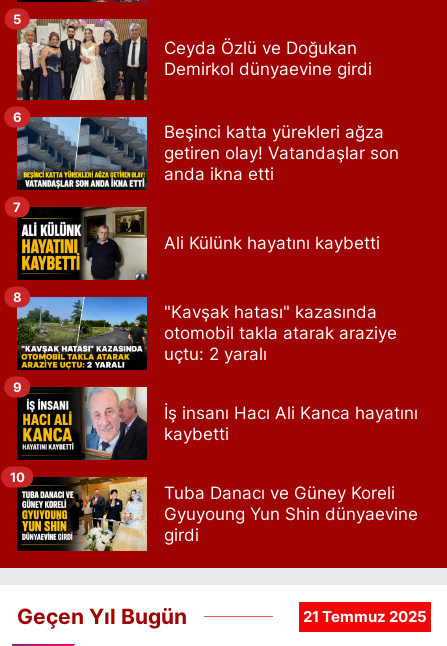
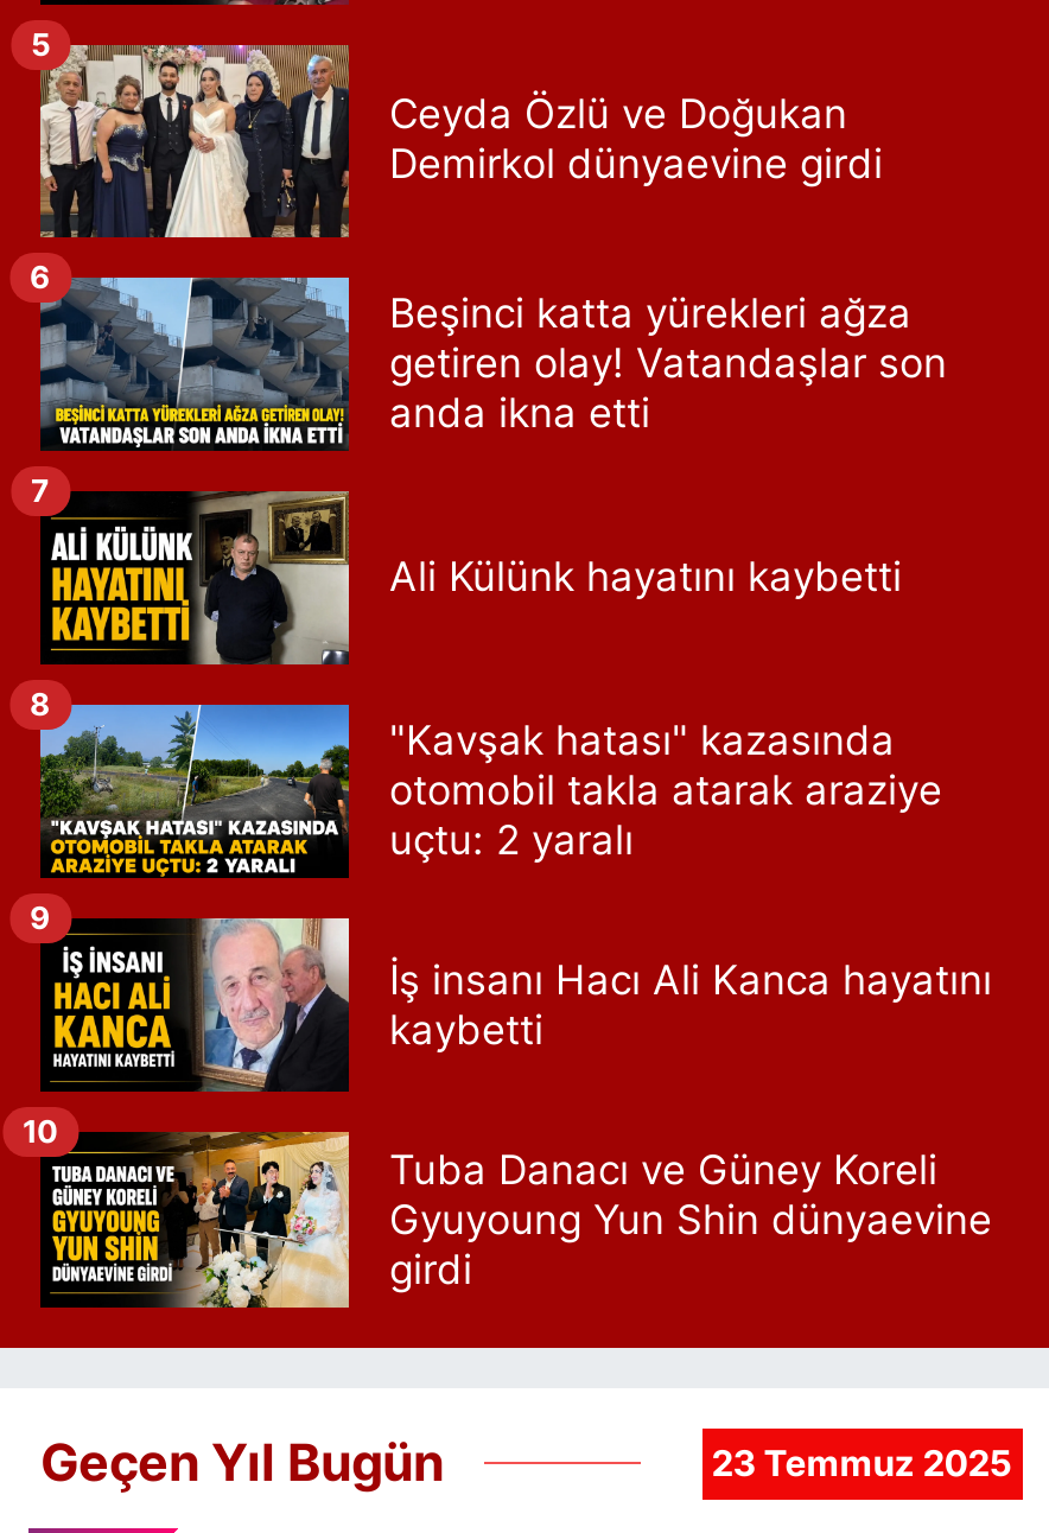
[303,608,427,626] 21 Temmuz 2025 -> [712,1442,1013,1485] 23 Temmuz 2025

